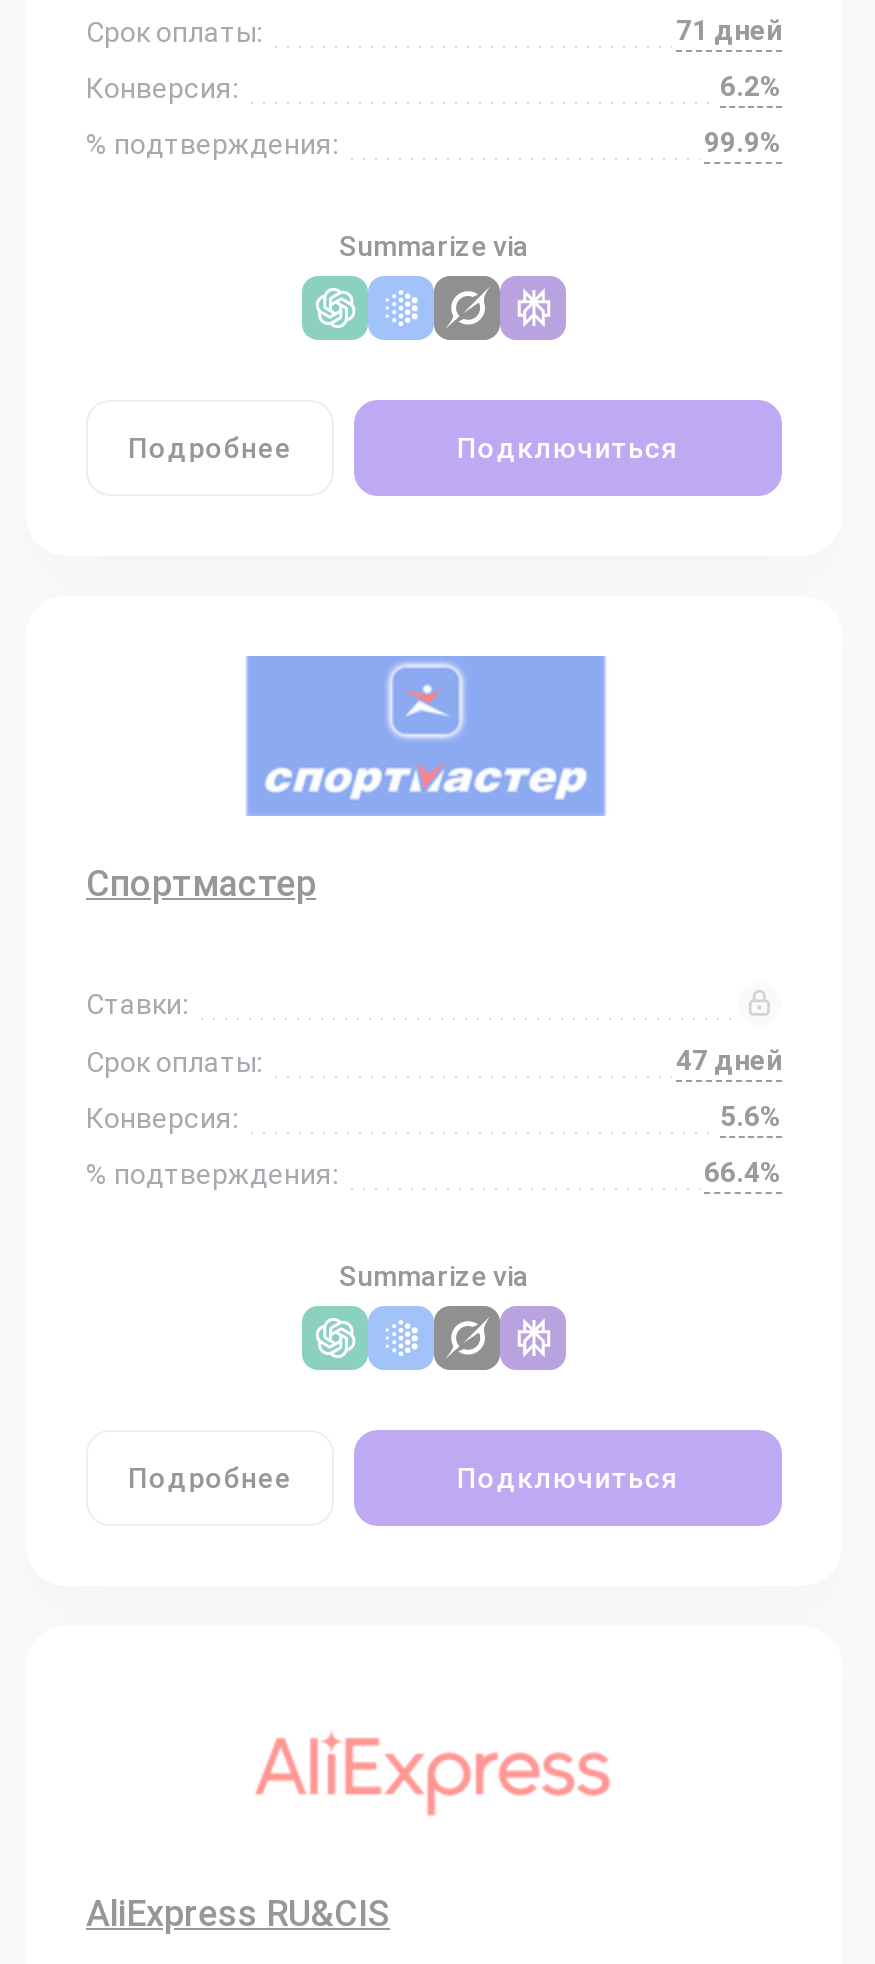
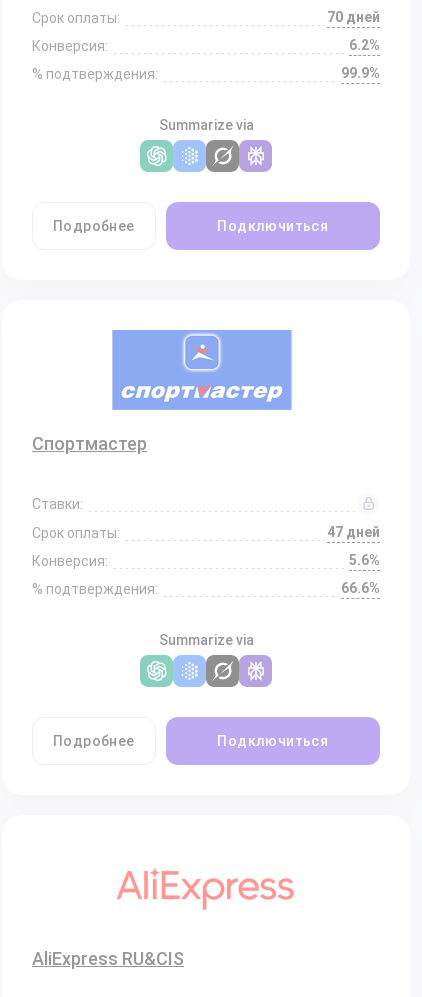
[676,14,782,46] 71 дней -> [327,9,380,25] 70 дней
[704,1156,782,1188] 66.4% -> [341,580,380,596] 66.6%

